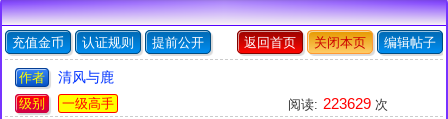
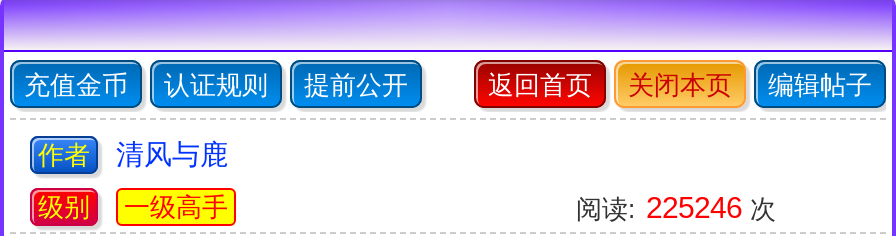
[288,95,388,112] 阅读: 223629次 -> [576,190,776,224] 阅读: 225246次

